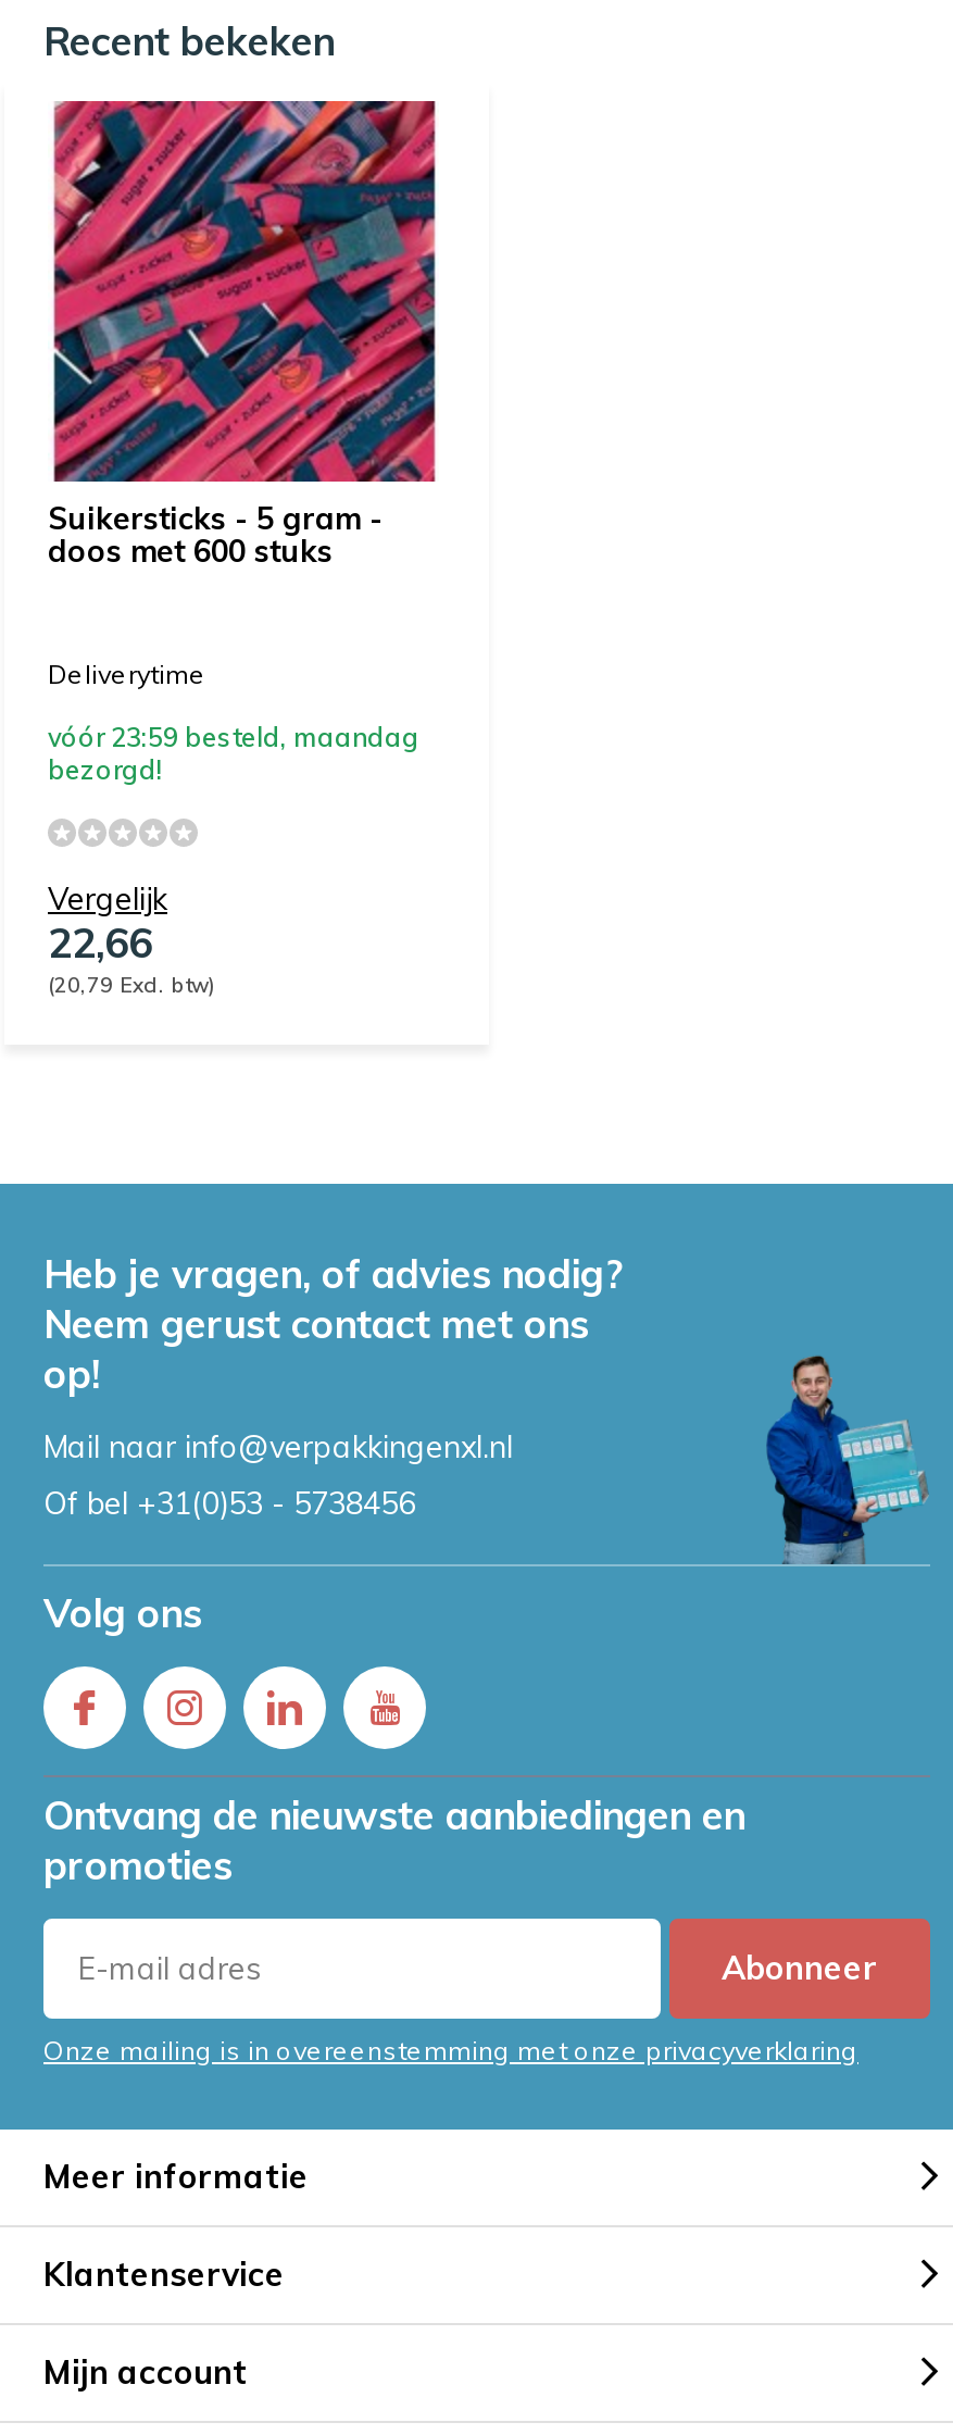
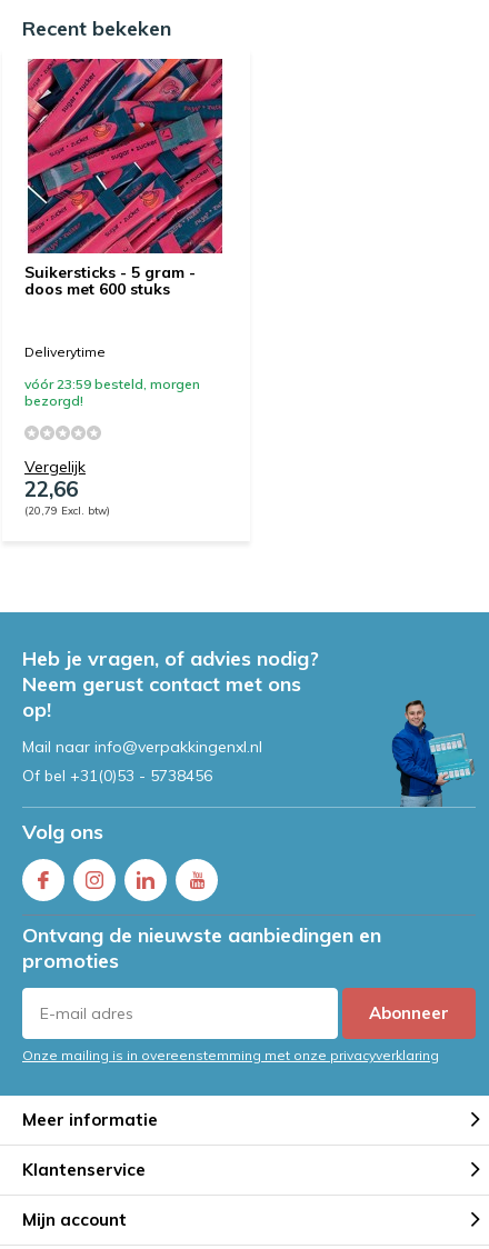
[48,721,419,753] vóór 23:59 besteld, maandag -> [24,376,200,392] vóór 23:59 besteld, morgen

